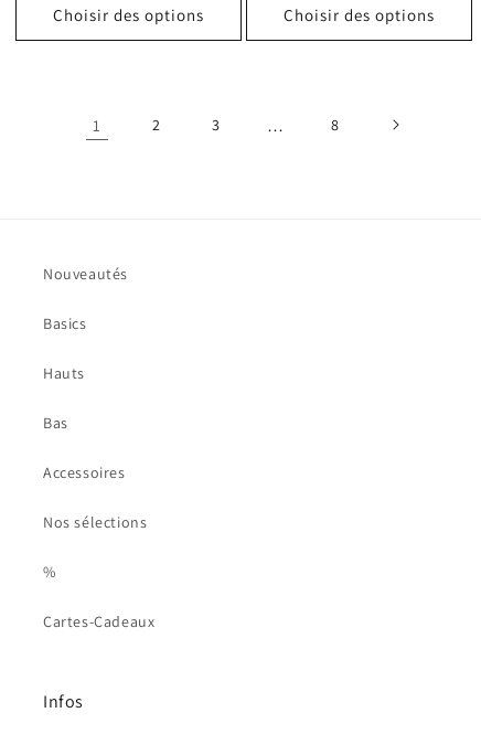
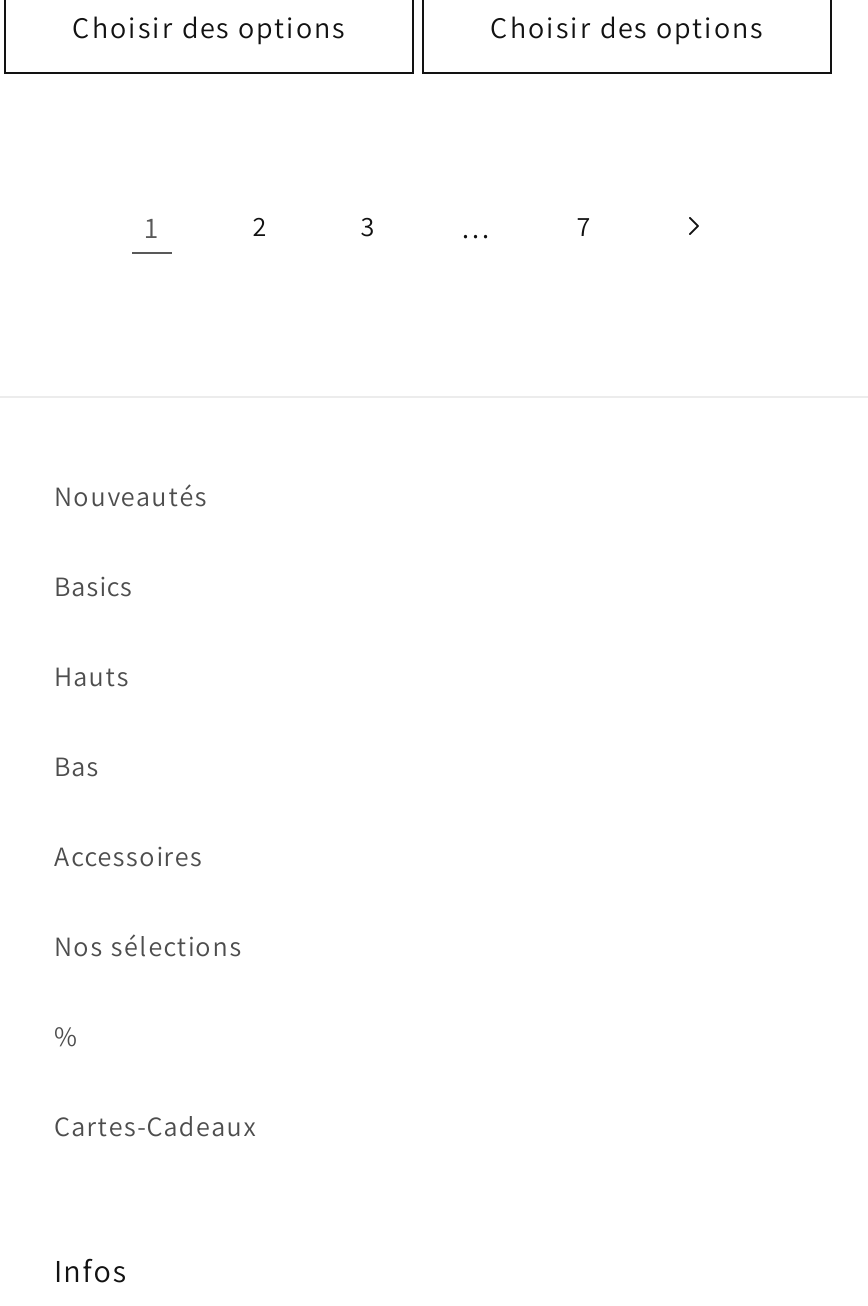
[331,114,340,134] 8 -> [576,207,592,243] 7

